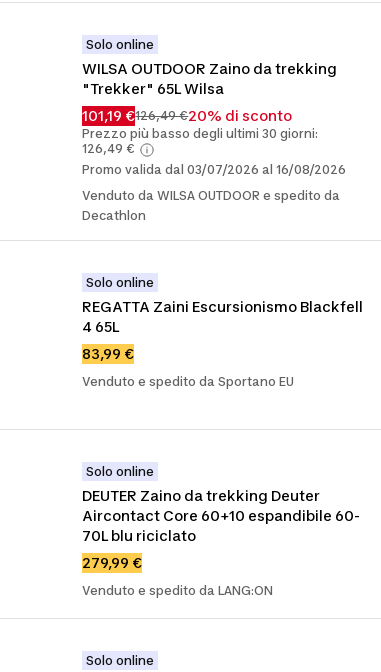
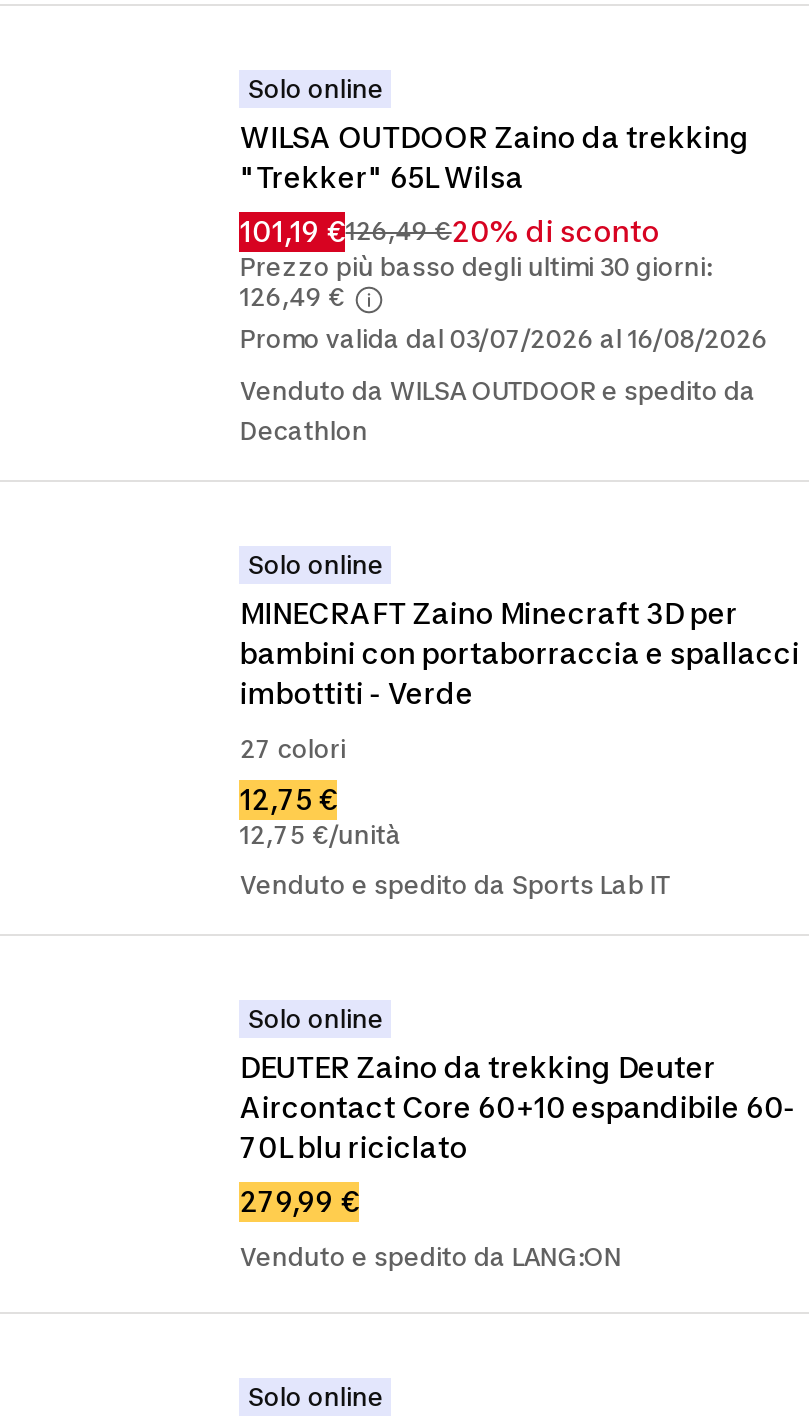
[82,298,363,389] REGATTA Zaini Escursionismo Blackfell | 4 65L | 83,99 € | Venduto e spedito da Sportano EU -> [240,596,800,900] MINECRAFT Zaino Minecraft 3D per | bambini con portaborraccia e spallacci | imbottiti - Verde | 27 colori | 12,75 € | 12,75 €/unità | Venduto e spedito da Sports Lab IT

